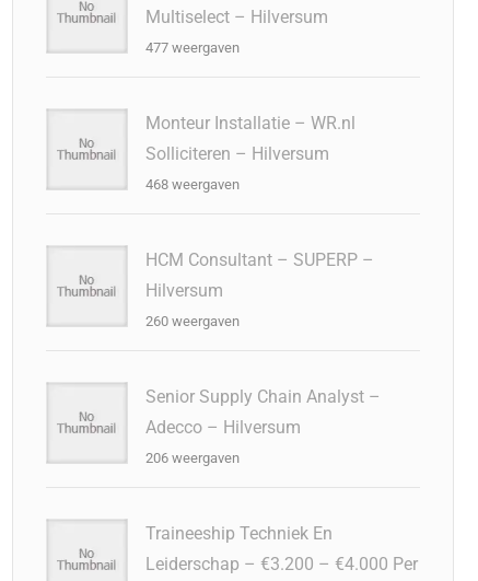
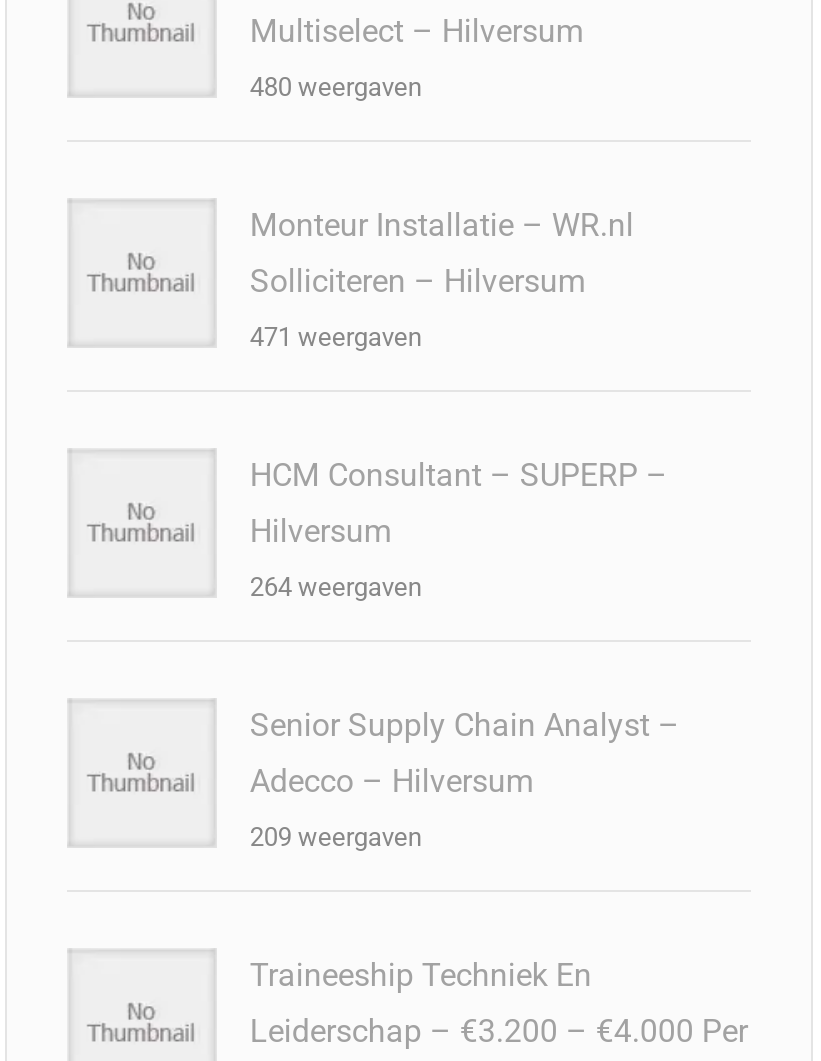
[146,39,240,56] 477 weergaven -> [250,72,422,102] 480 weergaven
[146,176,240,193] 468 weergaven -> [250,322,422,352] 471 weergaven
[146,313,240,329] 260 weergaven -> [250,572,422,602] 264 weergaven
[146,450,240,466] 206 weergaven -> [250,822,422,852] 209 weergaven

